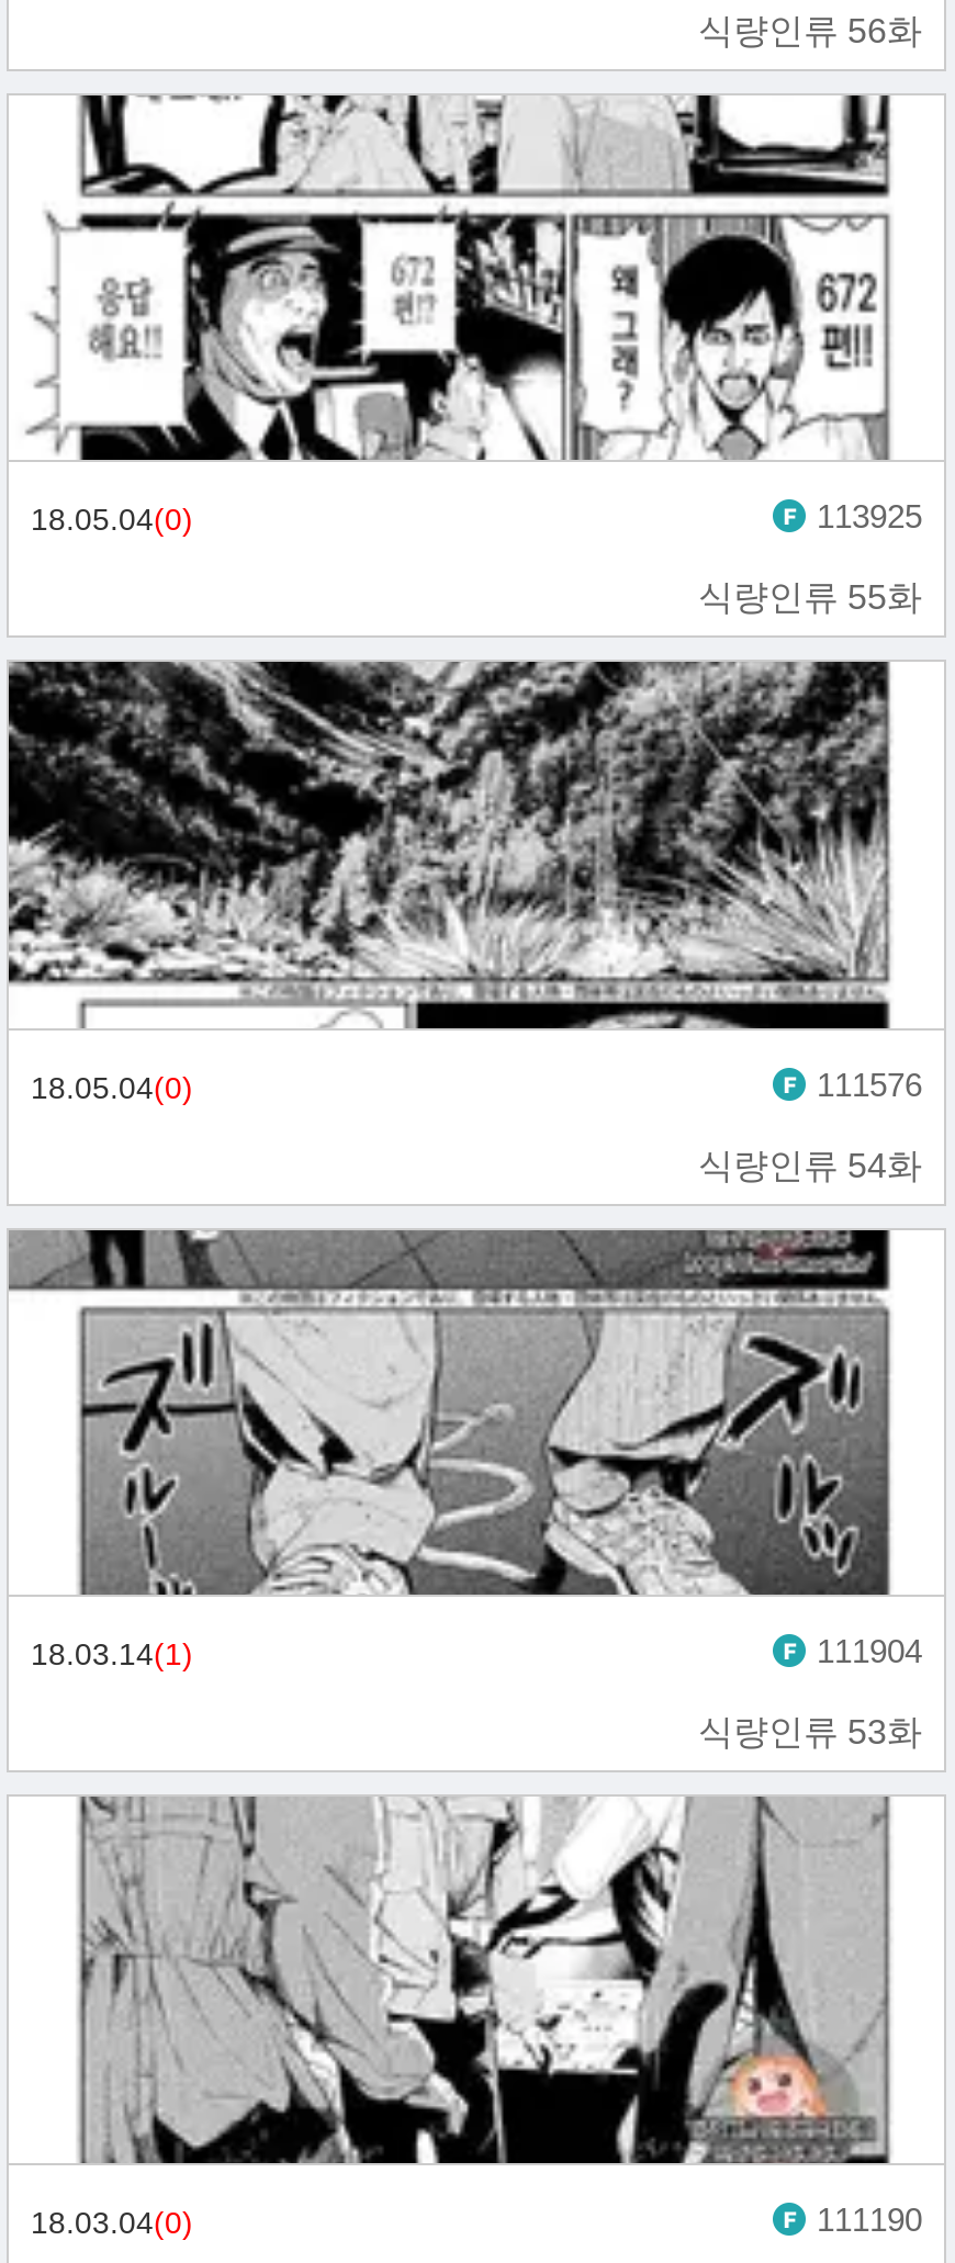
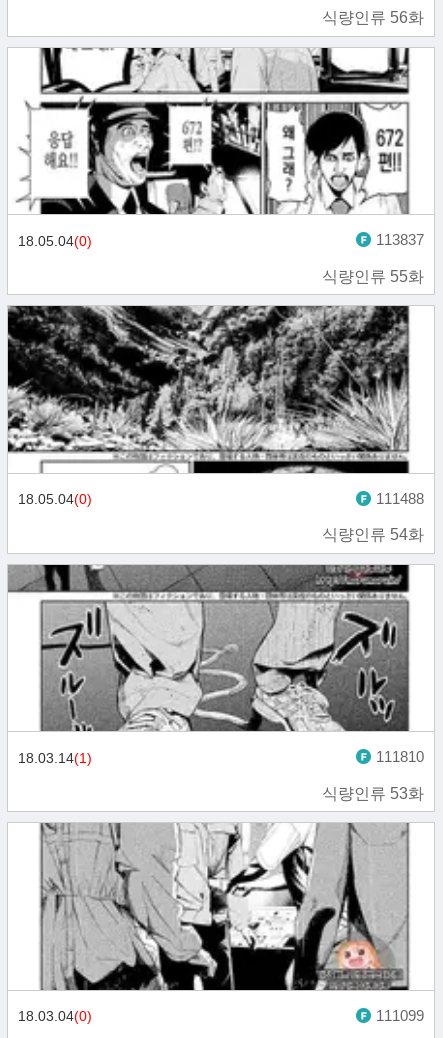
[817,498,922,535] 113925 -> [376,231,424,248] 113837
[817,1065,922,1102] 111576 -> [376,490,424,507] 111488
[817,1632,922,1670] 111904 -> [376,748,424,765] 111810
[817,2200,922,2237] 111190 -> [376,1007,424,1024] 111099

